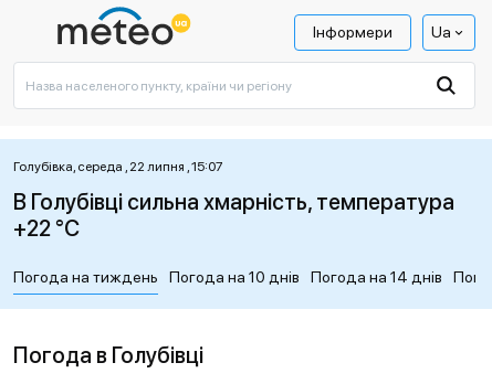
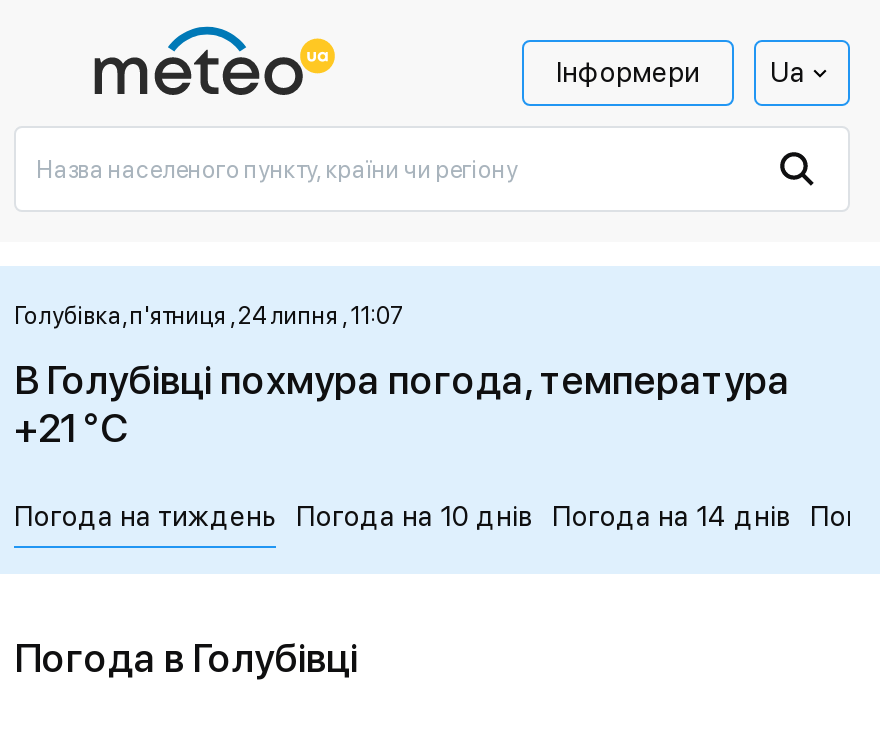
[13,159,223,174] Голубівка, середа , 22 липня , 15:07 -> [14,302,404,330] Голубівка, п'ятниця , 24 липня , 11:07
[13,189,454,215] В Голубівці сильна хмарність, температура -> [14,356,790,404] В Голубівці похмура погода, температура
[13,215,80,242] +22 °C -> [14,404,128,452] +21 °C

